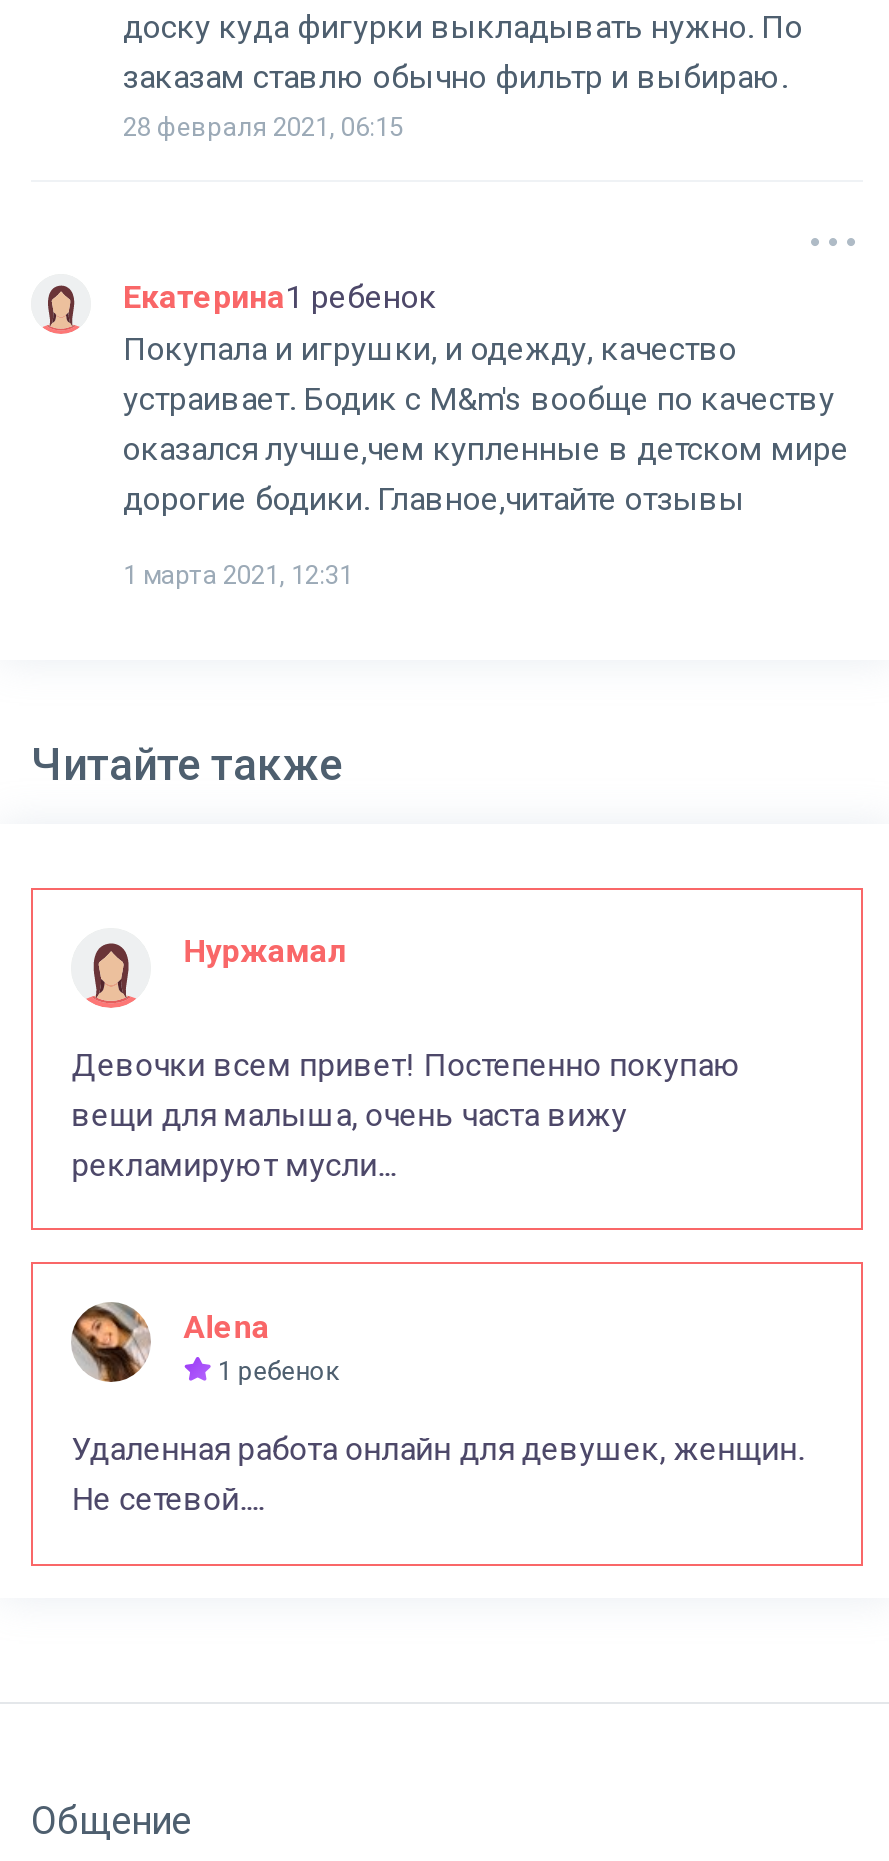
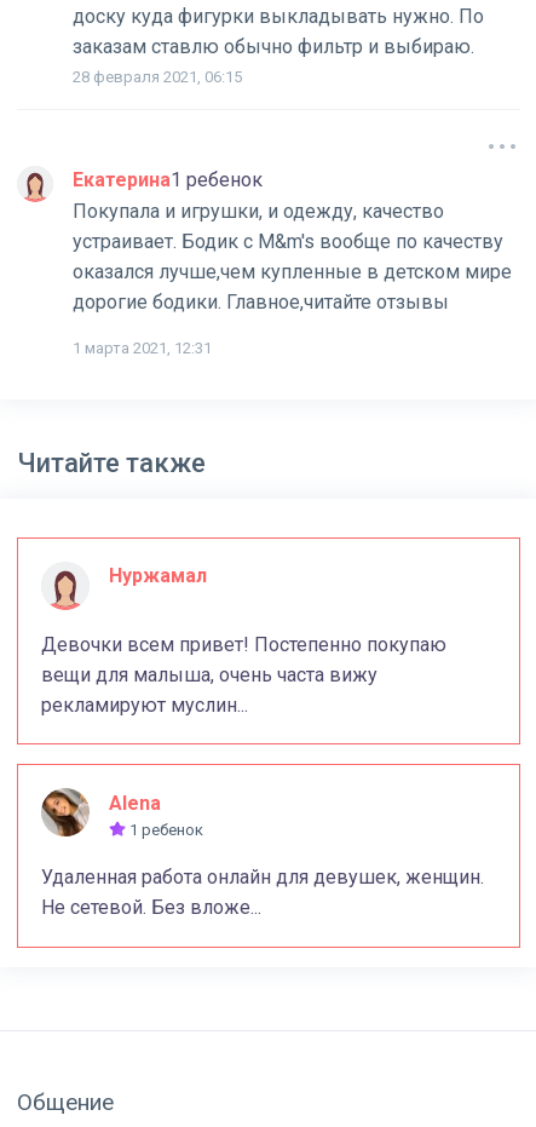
[71,1145,395,1183] рекламируют мусли... -> [41,693,248,716] рекламируют муслин...
[71,1481,263,1519] Не сетевой.... -> [41,896,262,919] Не сетевой. Без вложе...

